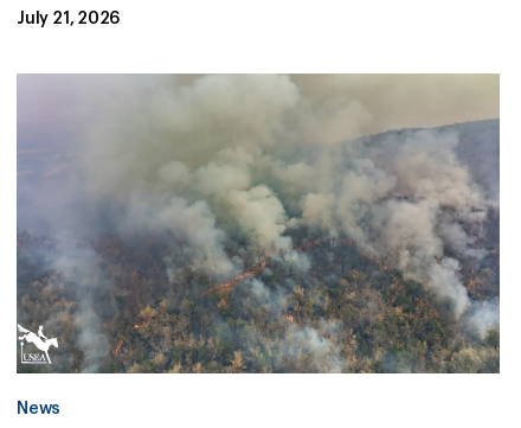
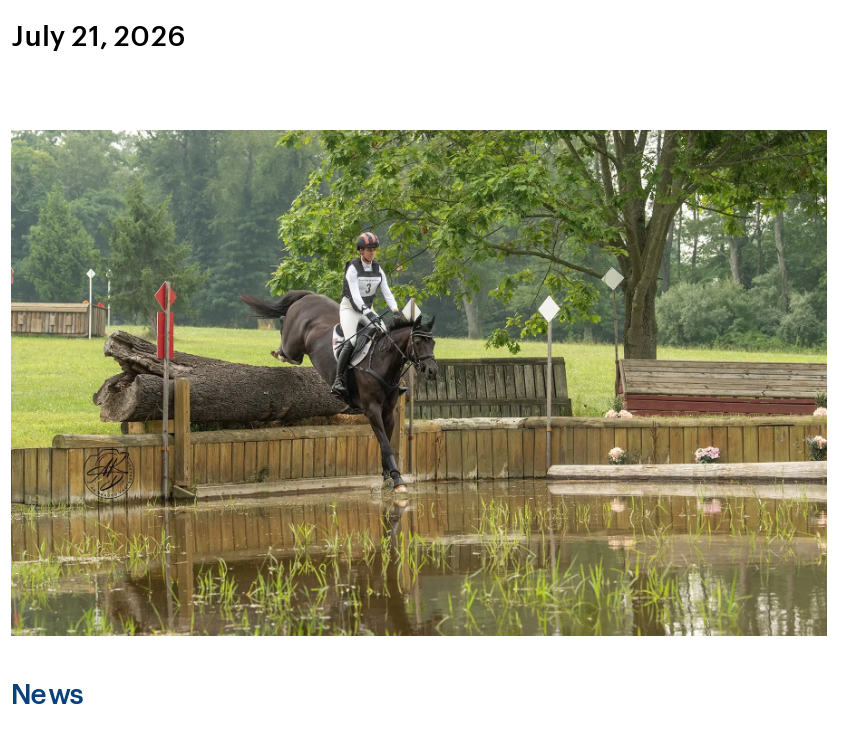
[15,72,501,375] [image] -> [9,130,829,638] [image]

